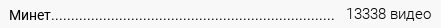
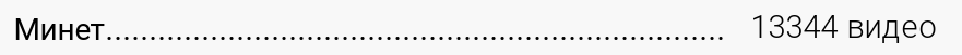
[346,6,431,23] 13338 видео -> [751,9,936,46] 13344 видео

